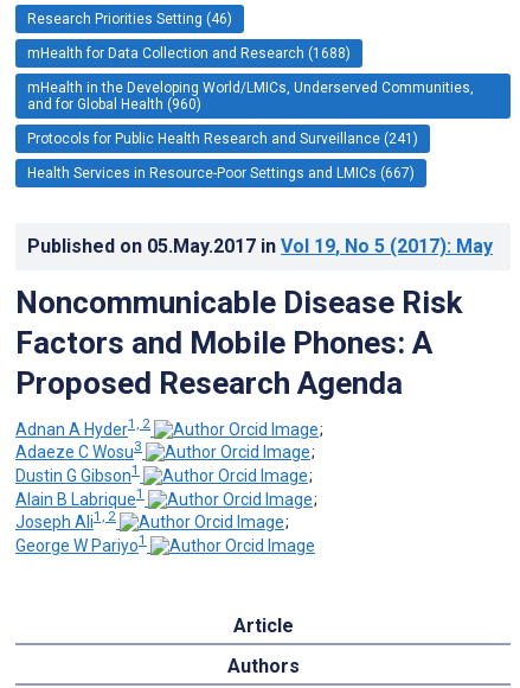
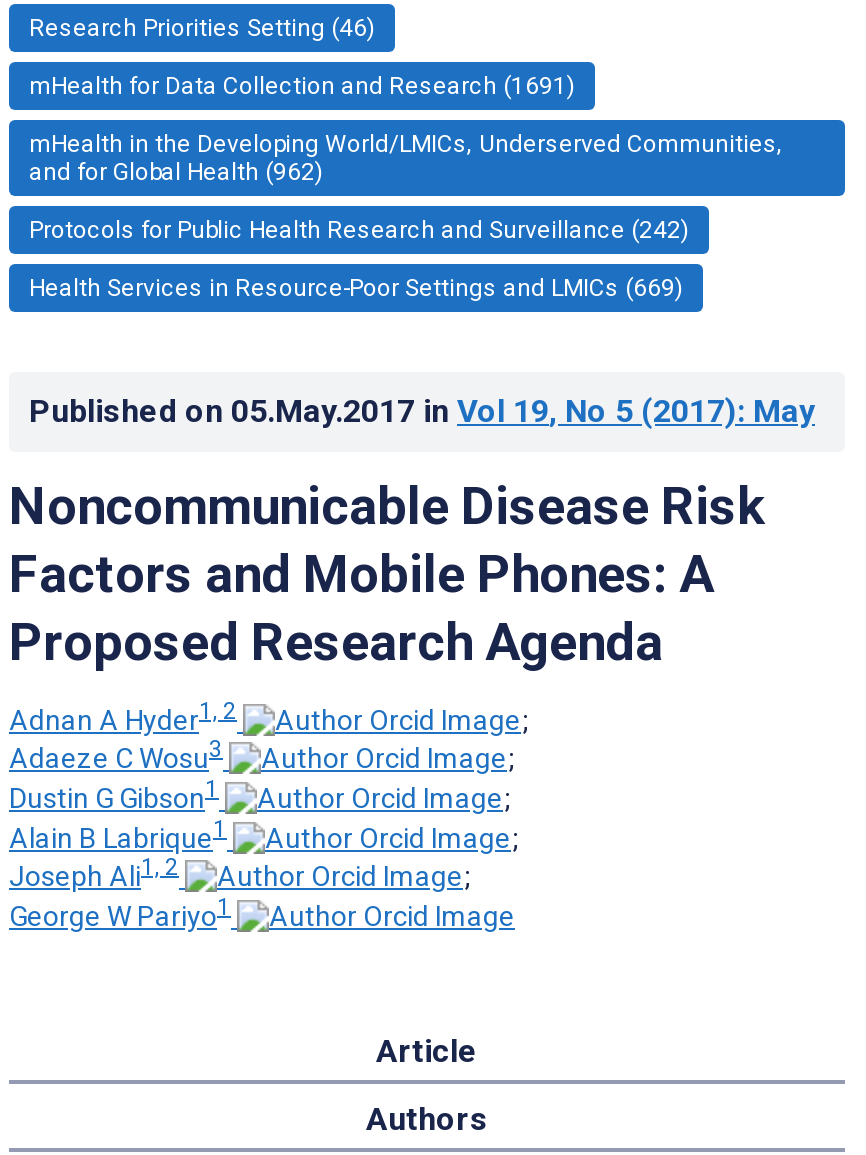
[27,45,351,62] mHealth for Data Collection and Research (1688) -> [29,72,575,100] mHealth for Data Collection and Research (1691)
[27,96,201,113] and for Global Health (960) -> [29,158,323,186] and for Global Health (962)
[27,130,418,147] Protocols for Public Health Research and Surveillance (241) -> [29,216,689,244] Protocols for Public Health Research and Surveillance (242)
[27,165,415,181] Health Services in Resource-Poor Settings and LMICs (667) -> [29,274,683,302] Health Services in Resource-Poor Settings and LMICs (669)

